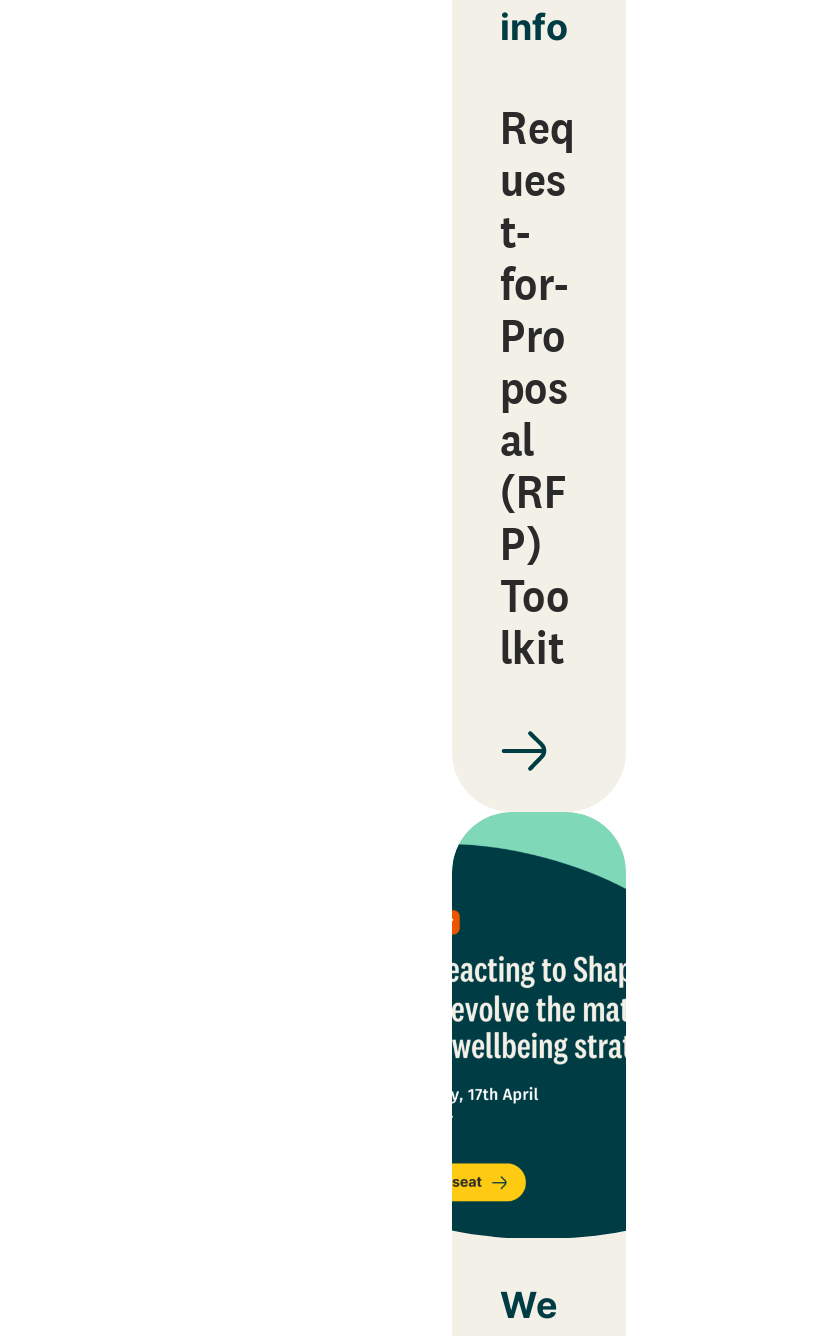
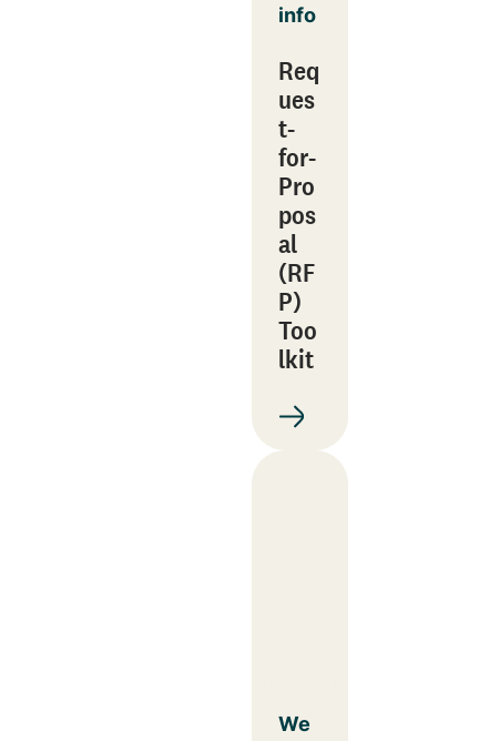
[450,810,628,1240] [image] -> none

